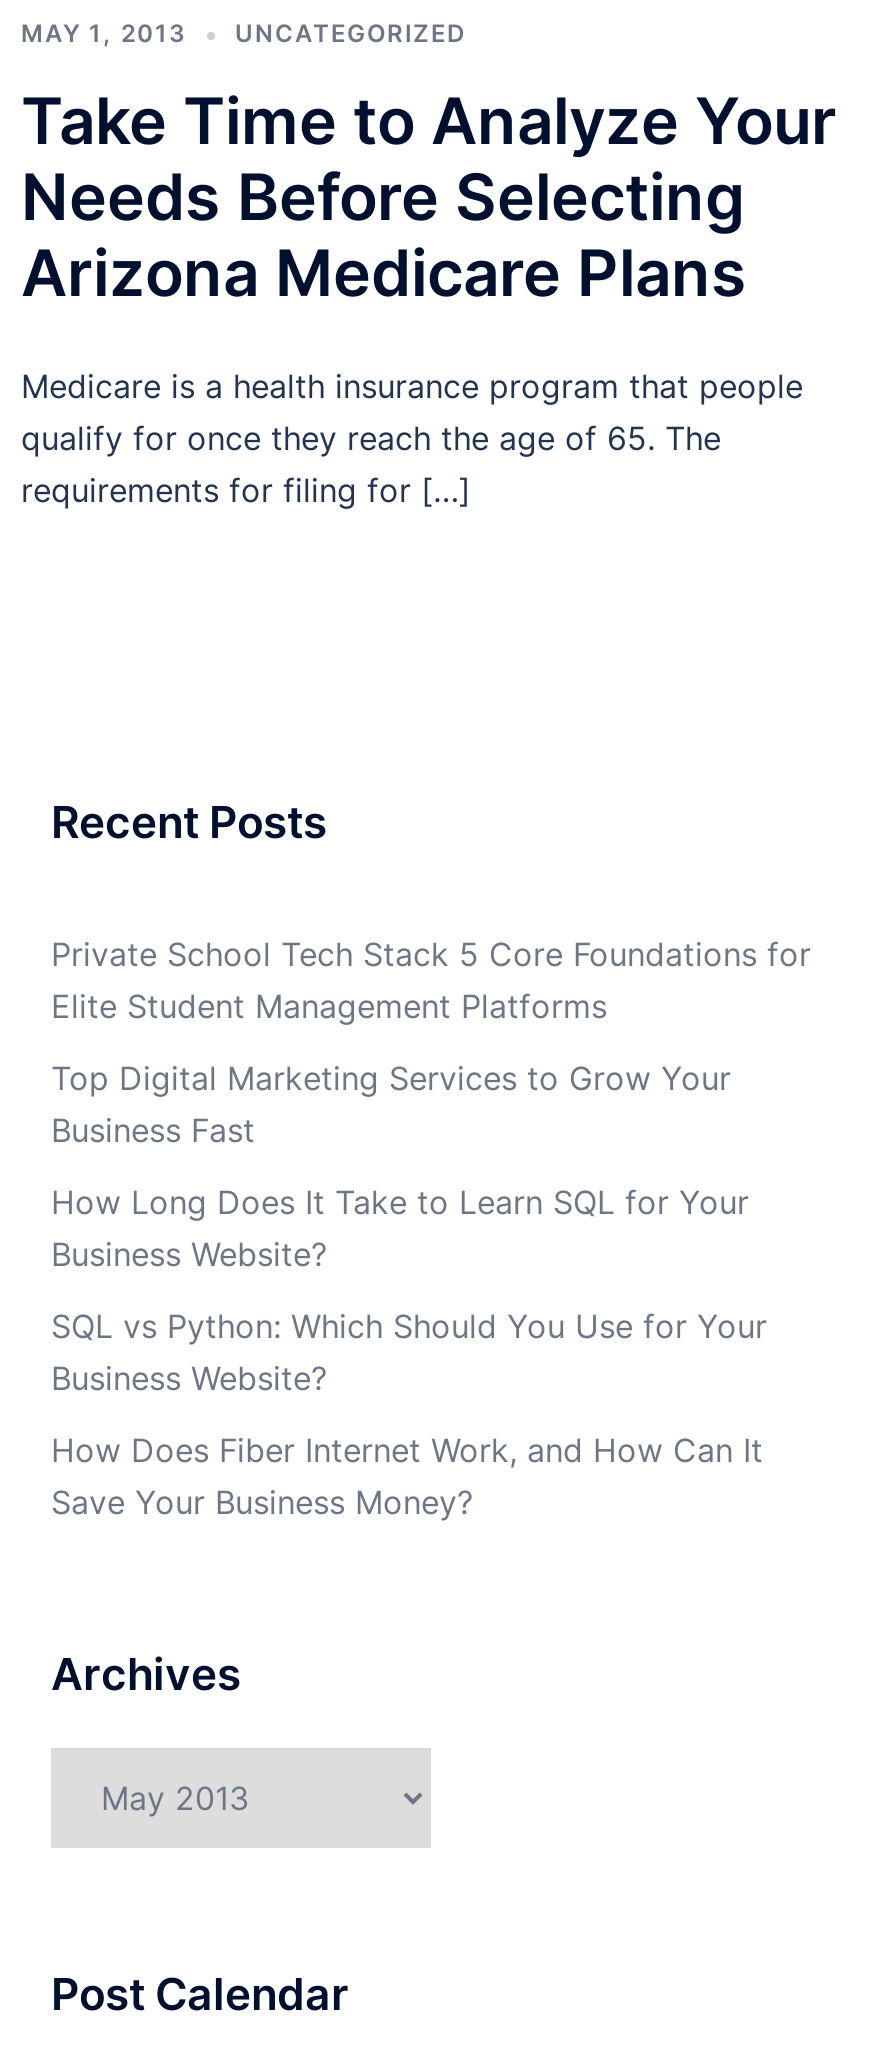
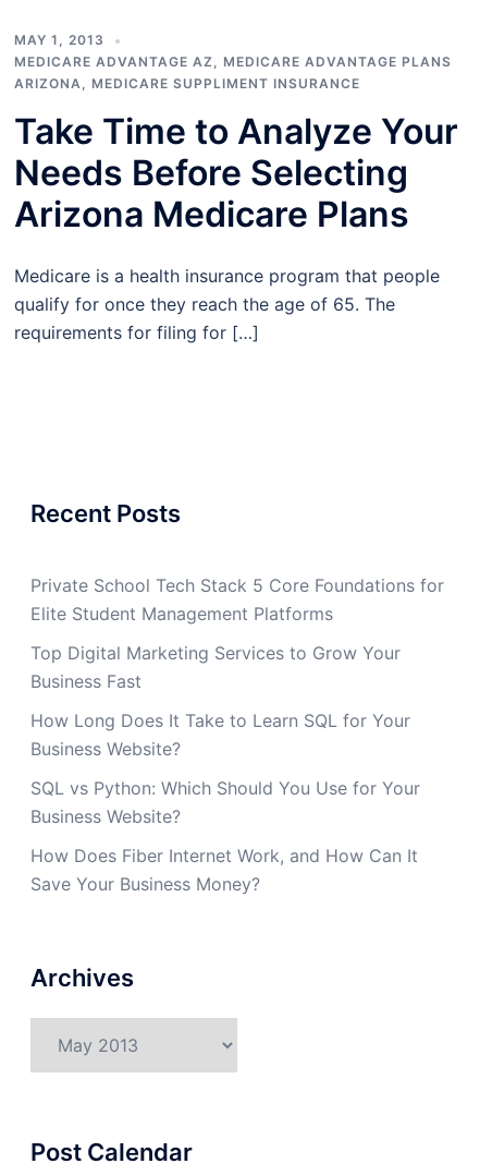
[235,18,467,48] UNCATEGORIZED -> [14,53,452,92] MEDICARE ADVANTAGE AZ, MEDICARE ADVANTAGE PLANS | ARIZONA, MEDICARE SUPPLIMENT INSURANCE

